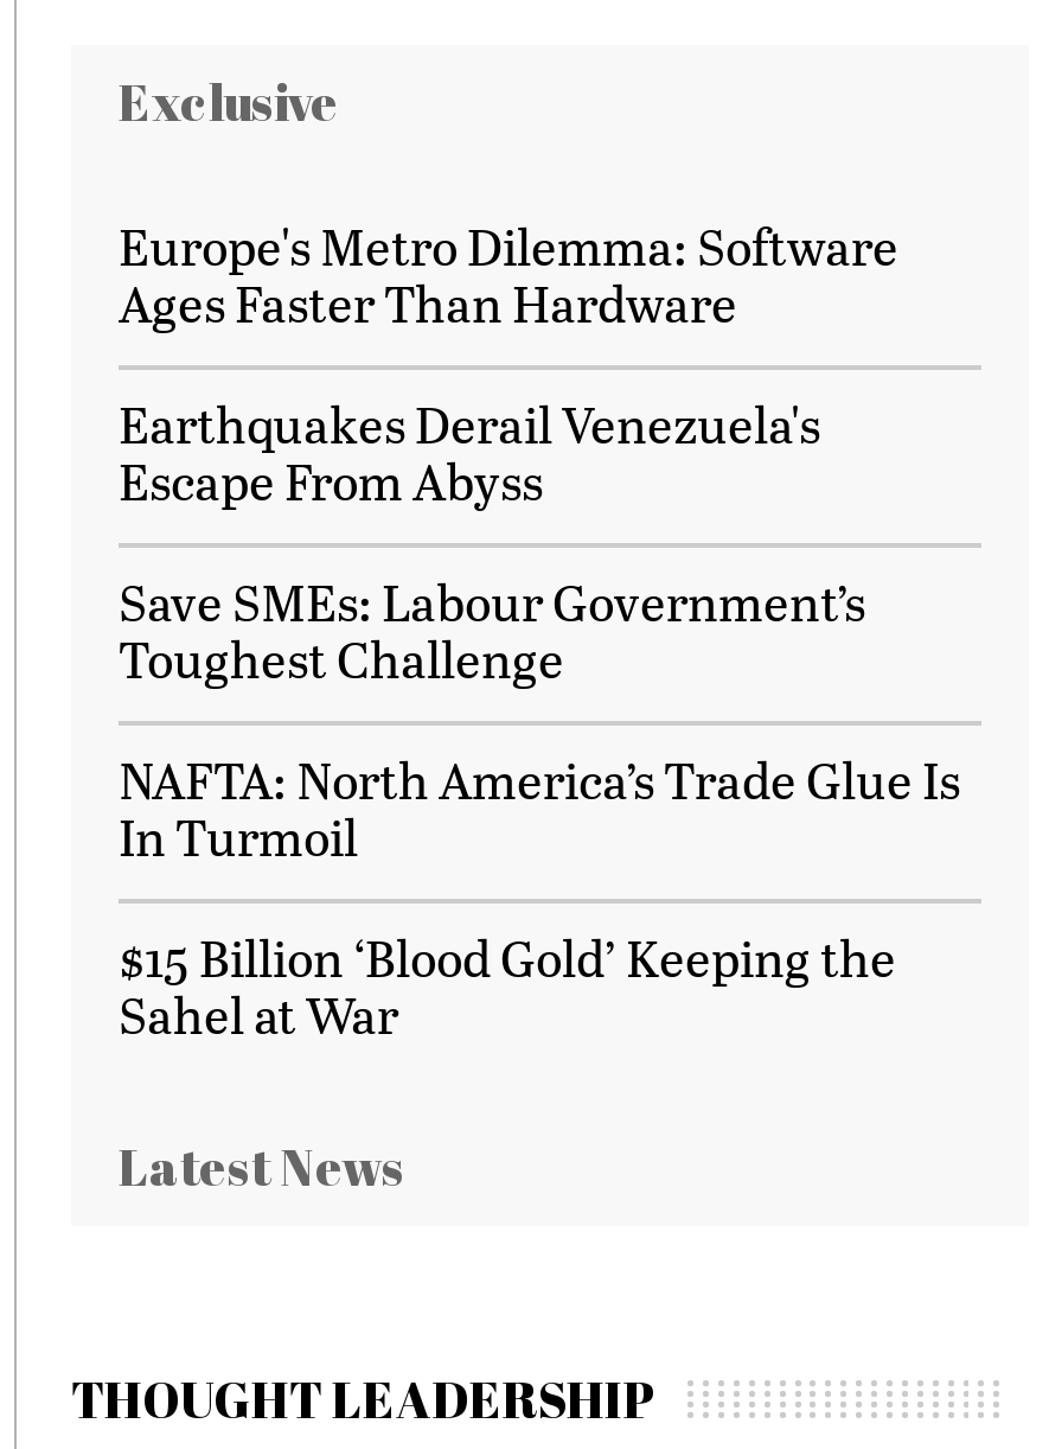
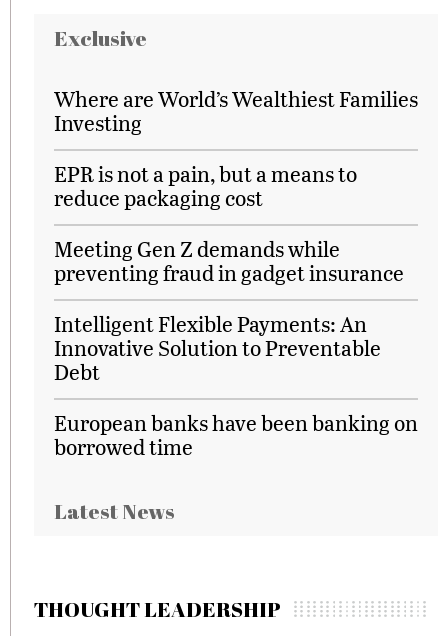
[119,211,898,337] Europe's Metro Dilemma: Software | Ages Faster Than Hardware -> [54,84,418,137] Where are World’s Wealthiest Families | Investing
[119,389,820,515] Earthquakes Derail Venezuela's | Escape From Abyss -> [54,159,357,212] EPR is not a pain, but a means to | reduce packaging cost
[119,567,865,692] Save SMEs: Labour Government’s | Toughest Challenge -> [54,234,404,287] Meeting Gen Z demands while | preventing fraud in gadget insurance
[119,745,960,870] NAFTA: North America’s Trade Glue Is | In Turmoil -> [54,309,381,386] Intelligent Flexible Payments: An | Innovative Solution to Preventable | Debt
[119,923,896,1048] $15 Billion ‘Blood Gold’ Keeping the | Sahel at War -> [54,408,418,461] European banks have been banking on | borrowed time

